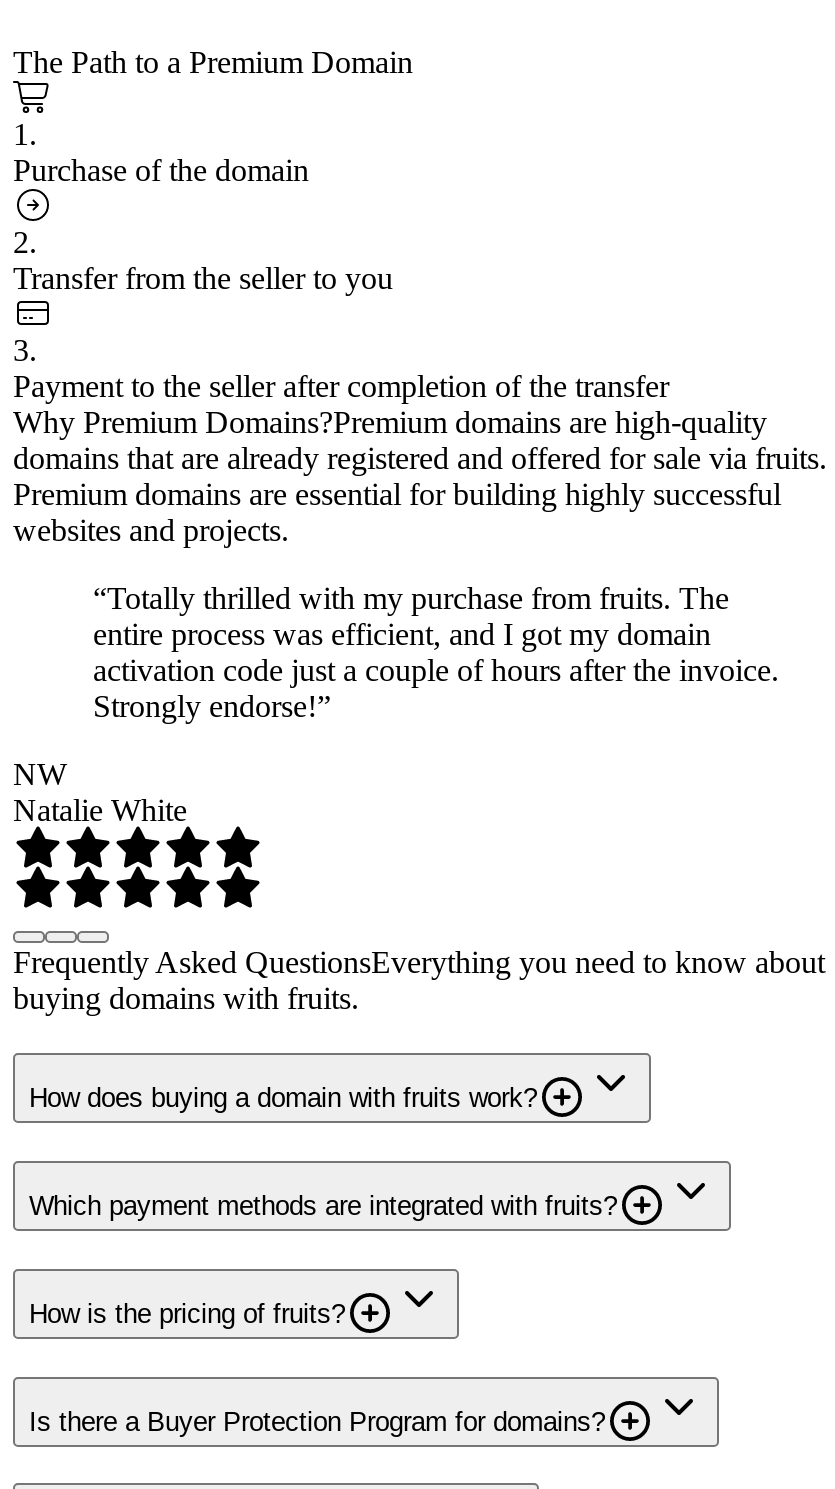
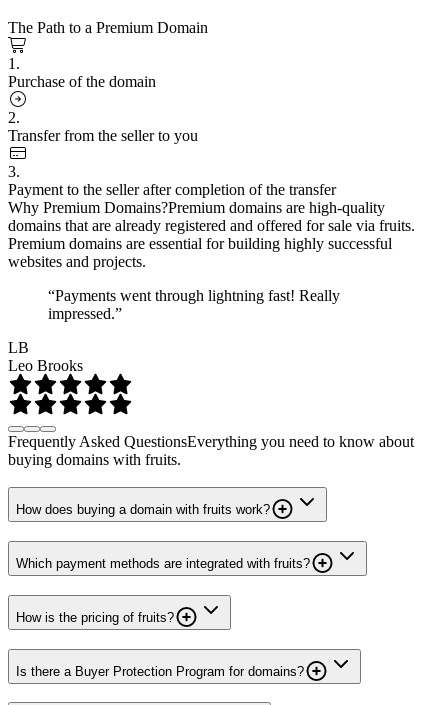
[93,580,779,722] “Totally thrilled with my purchase from fruits. The | entire process was efficient, and I got my domain | activation code just a couple of hours after the invoice. | Strongly endorse!” -> [48,287,340,322] “Payments went through lightning fast! Really | impressed.”
[13,756,187,826] NW | Natalie White -> [8,339,83,374] LB | Leo Brooks

